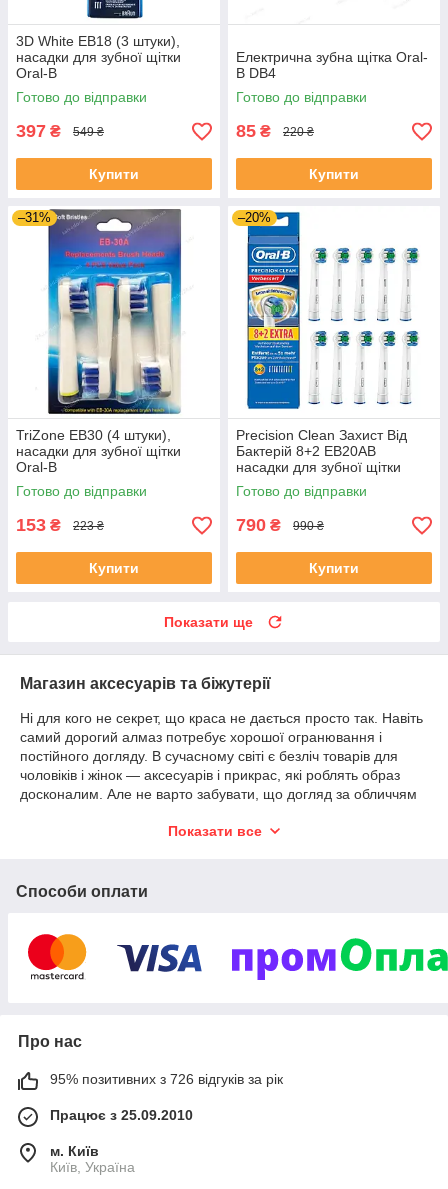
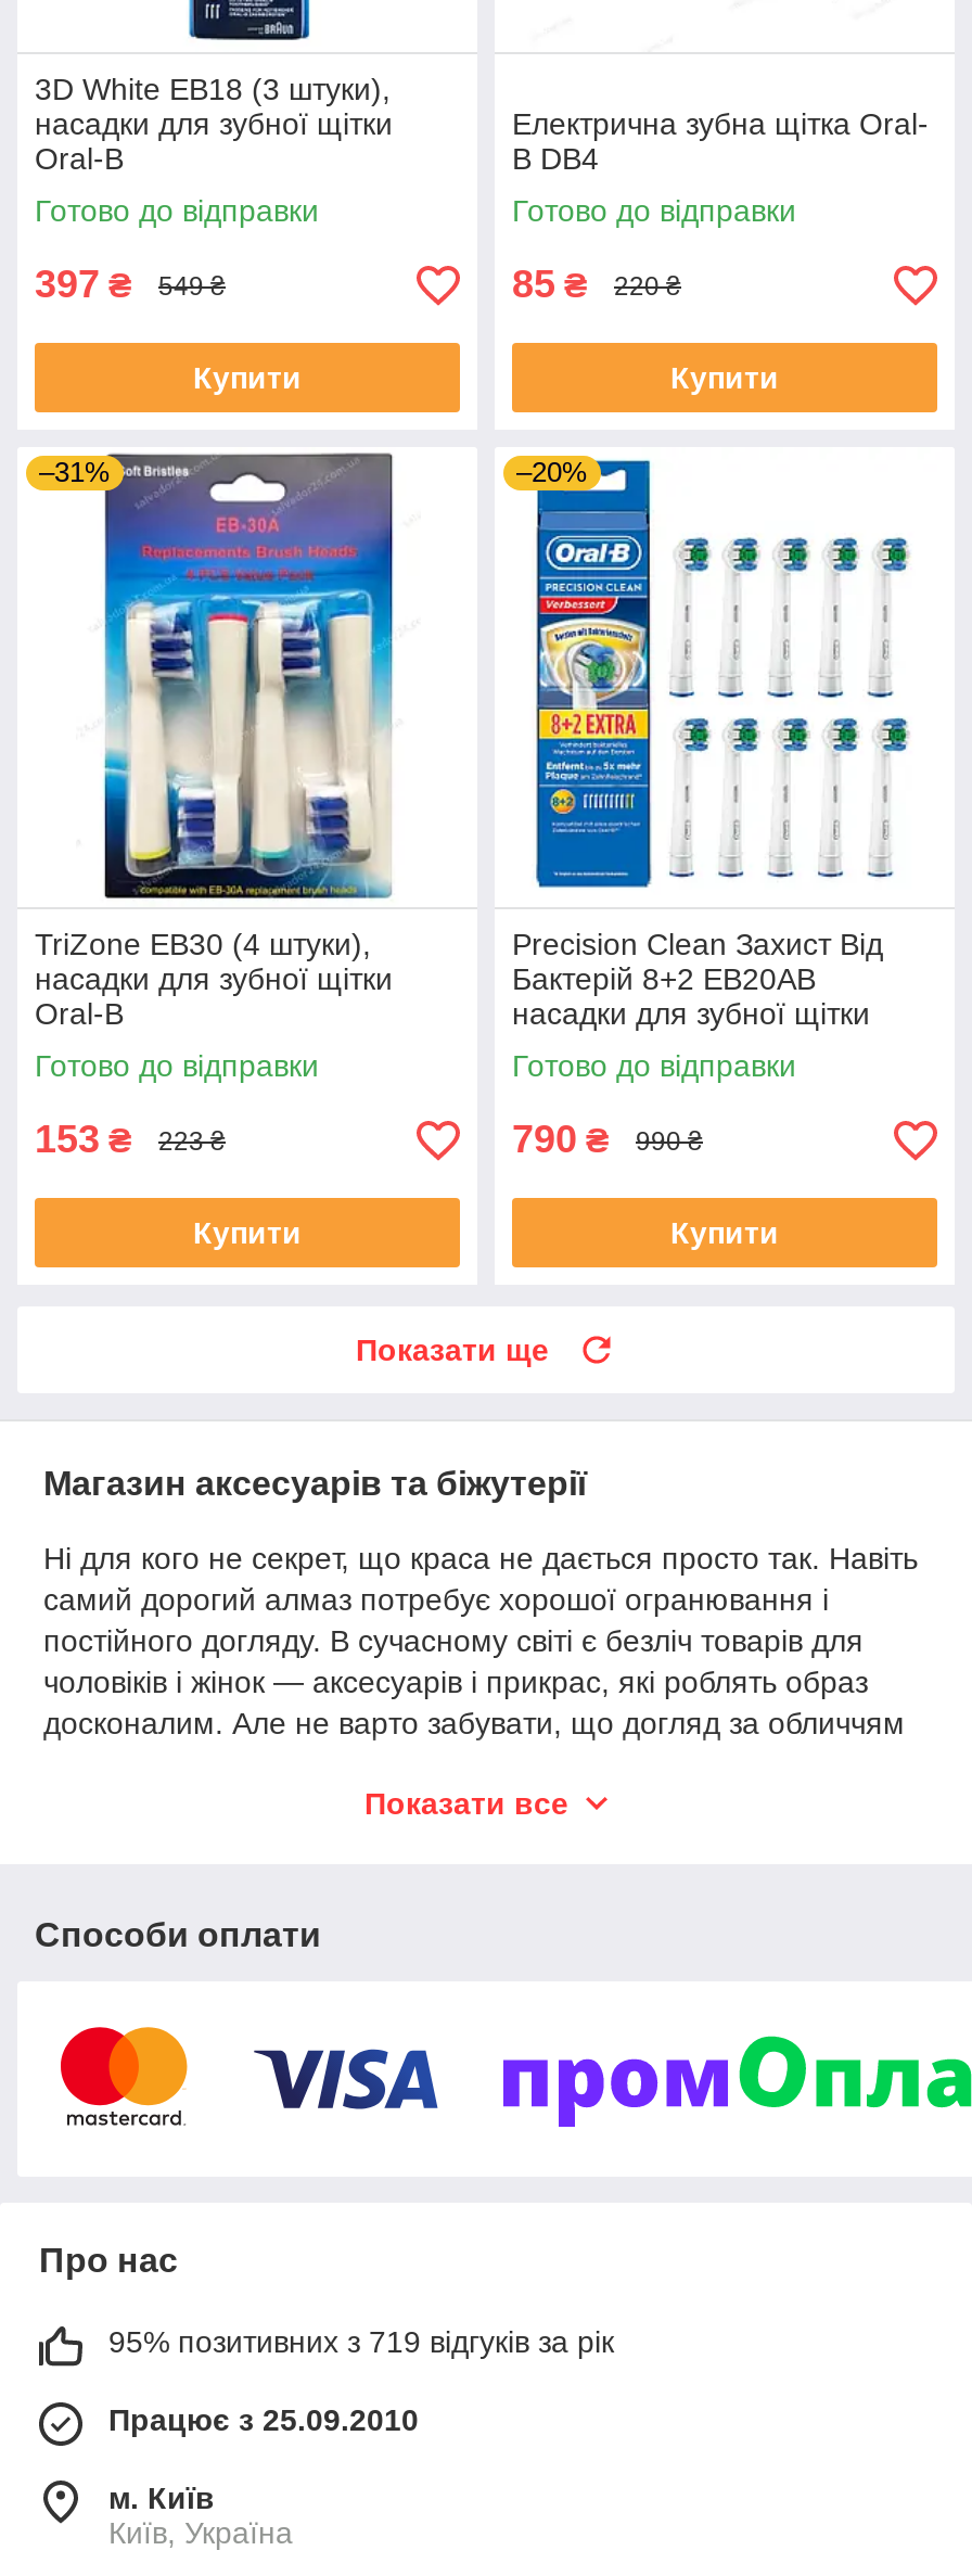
[50,1071,283,1087] 95% позитивних з 726 відгуків за рік -> [108,2325,614,2359] 95% позитивних з 719 відгуків за рік

